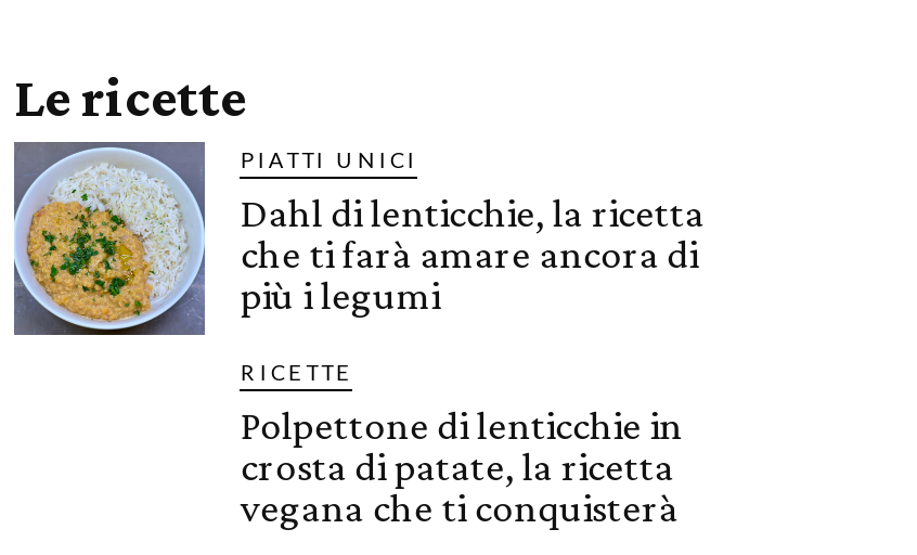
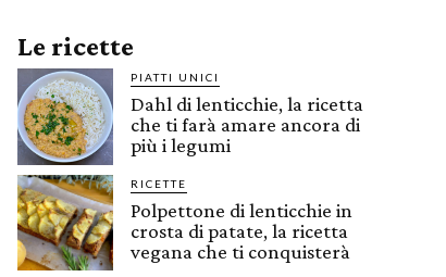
none -> [16,174,114,272] [image]

